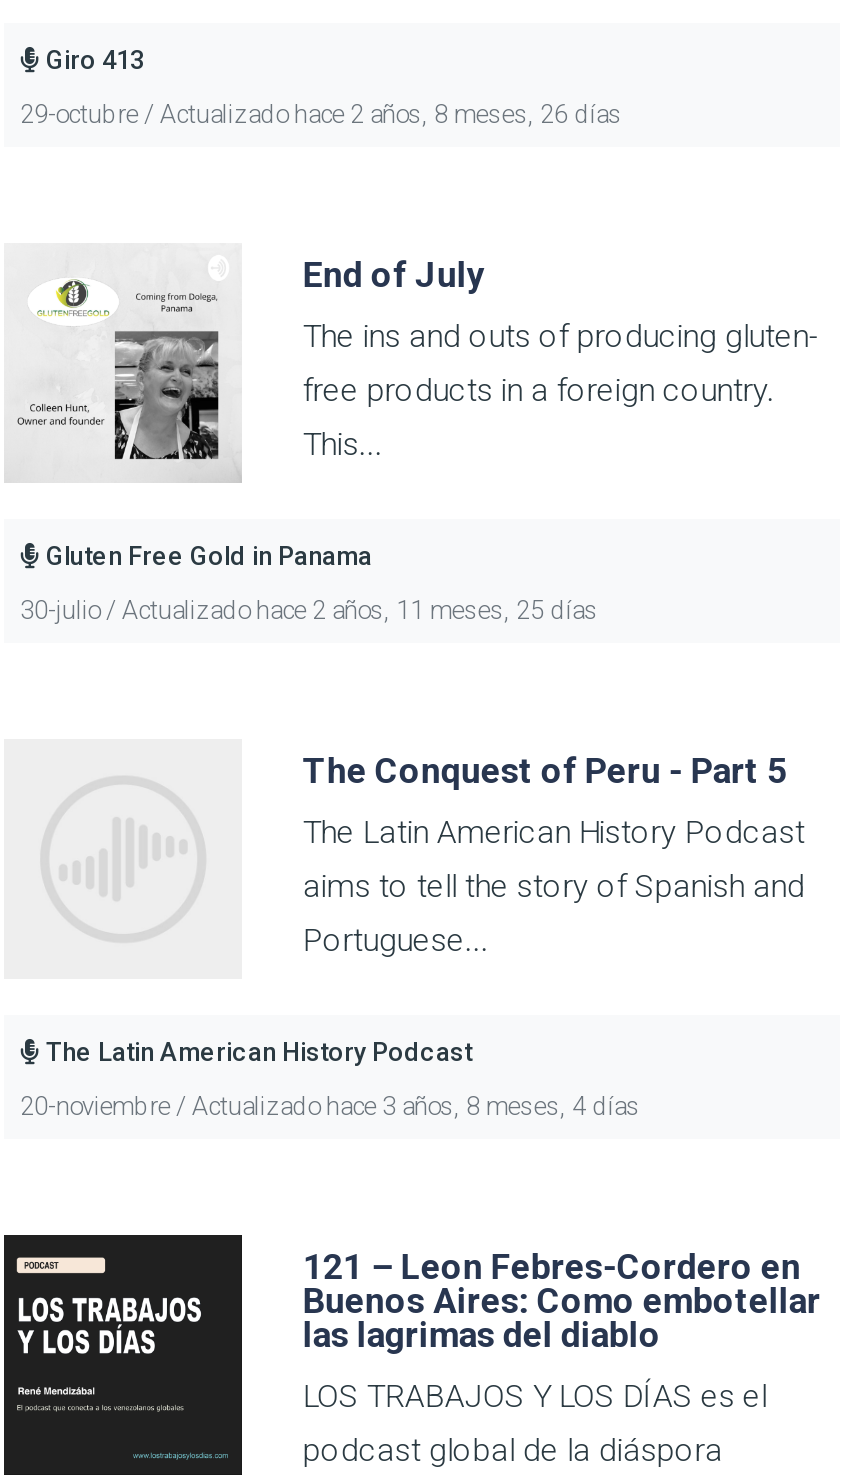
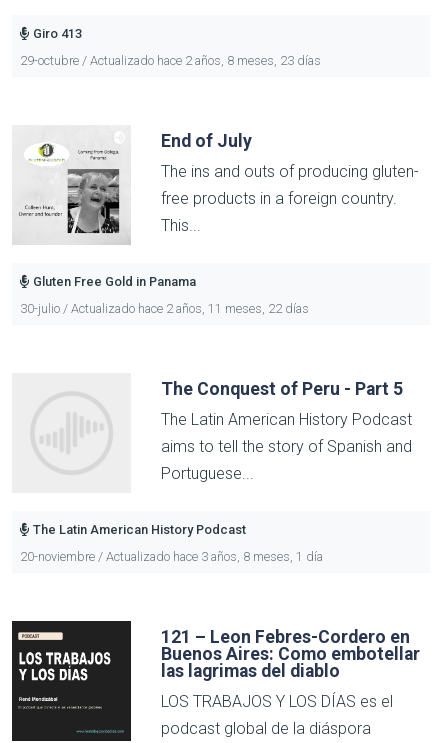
[20,100,622,130] 29-octubre / Actualizado hace 2 años, 8 meses, 26 días -> [20,53,321,68] 29-octubre / Actualizado hace 2 años, 8 meses, 23 días
[20,596,598,626] 30-julio / Actualizado hace 2 años, 11 meses, 25 días -> [20,301,309,316] 30-julio / Actualizado hace 2 años, 11 meses, 22 días
[20,1092,640,1122] 20-noviembre / Actualizado hace 3 años, 8 meses, 4 días -> [20,549,323,564] 20-noviembre / Actualizado hace 3 años, 8 meses, 1 día

